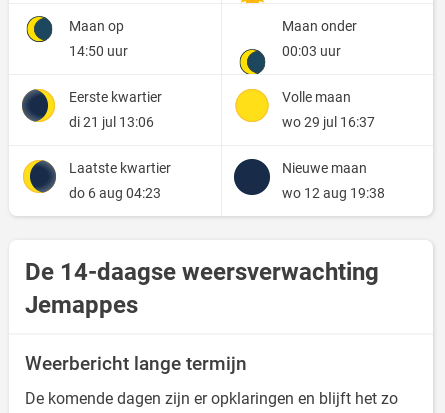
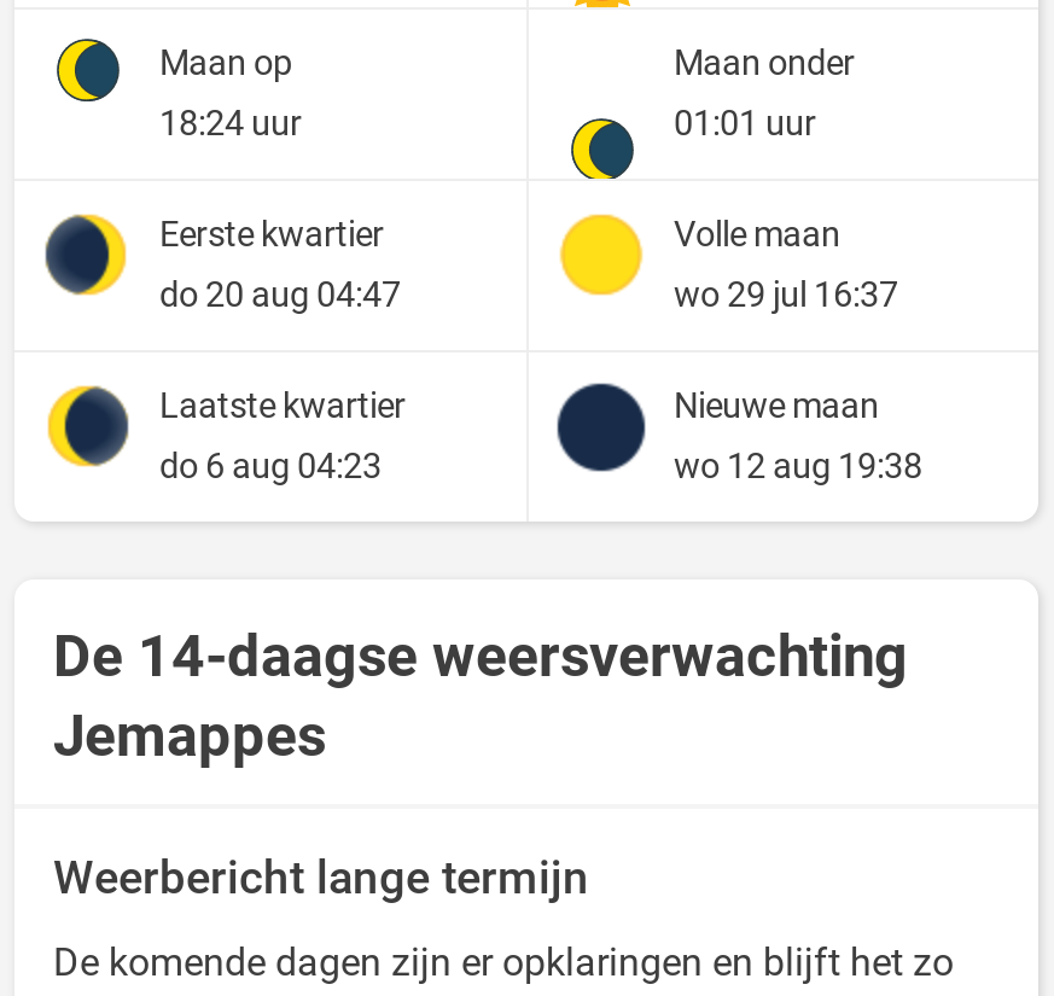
[69,43,128,60] 14:50 uur -> [159,103,302,144] 18:24 uur
[282,43,341,60] 00:03 uur -> [674,103,816,144] 01:01 uur
[69,114,154,131] di 21 jul 13:06 -> [159,275,401,316] do 20 aug 04:47

